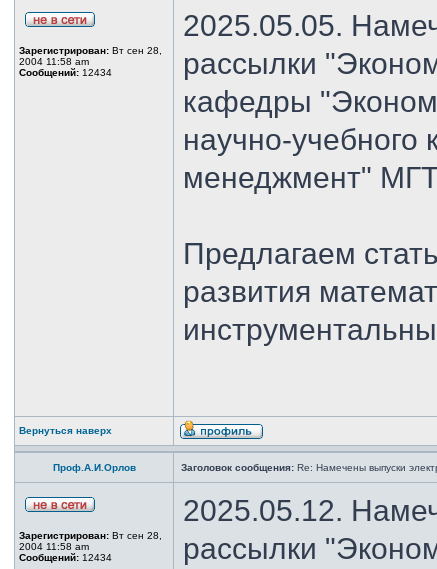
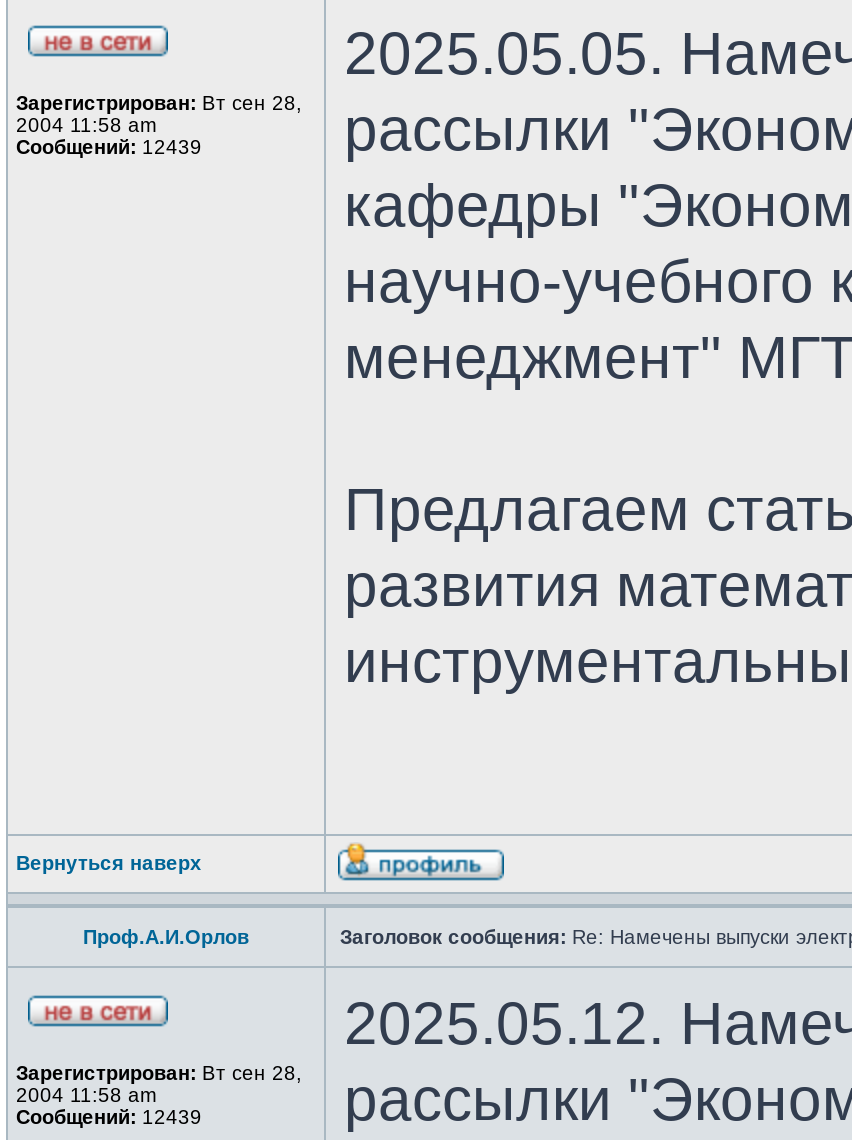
[19,67,112,78] Сообщений: 12434 -> [16,136,202,158] Сообщений: 12439
[19,552,112,563] Сообщений: 12434 -> [16,1106,202,1128] Сообщений: 12439

